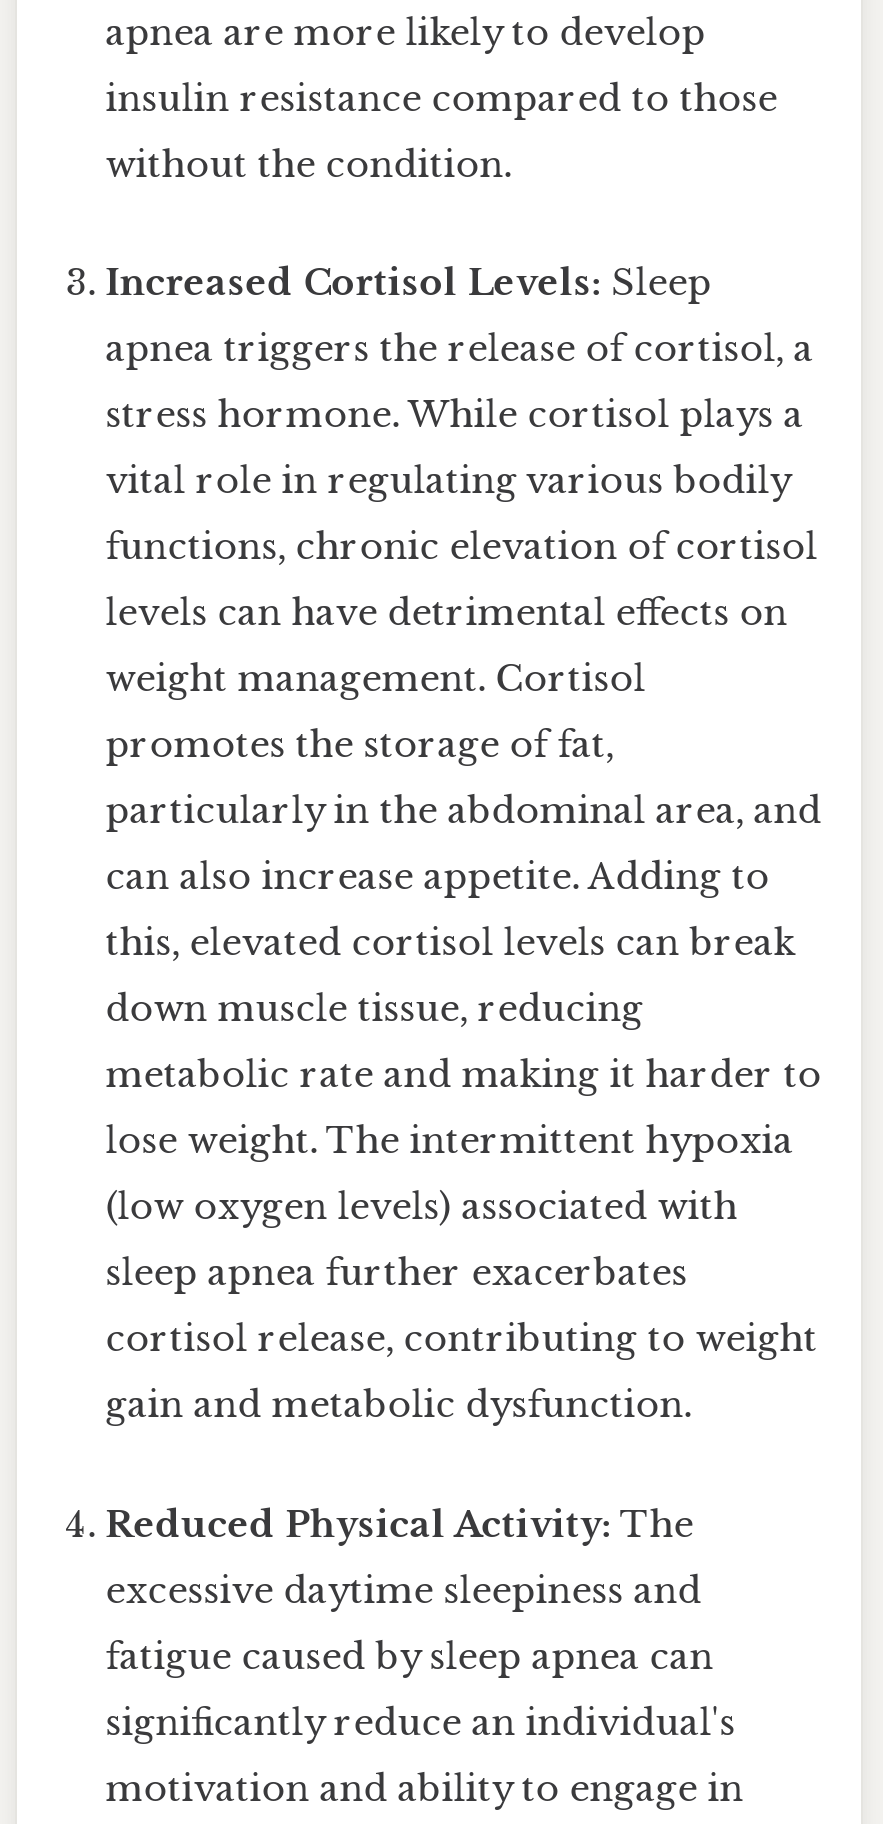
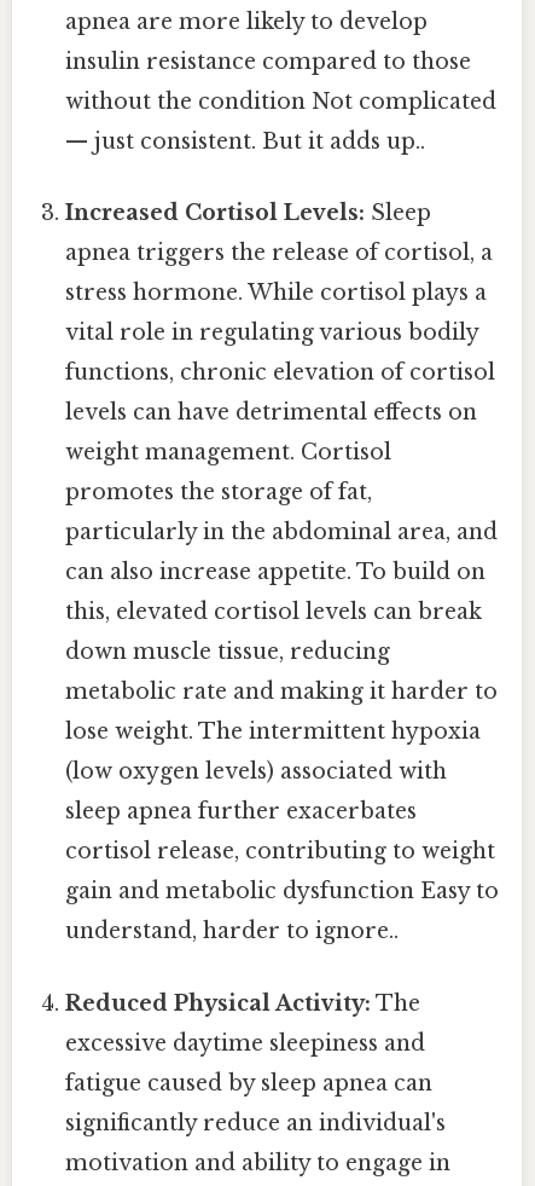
[105,143,511,187] without the condition. -> [65,88,497,155] without the condition Not complicated | — just consistent. But it adds up..
[105,856,769,900] can also increase appetite. Adding to -> [65,559,486,586] can also increase appetite. To build on
[105,1384,691,1428] gain and metabolic dysfunction. -> [65,878,499,945] gain and metabolic dysfunction Easy to | understand, harder to ignore..

